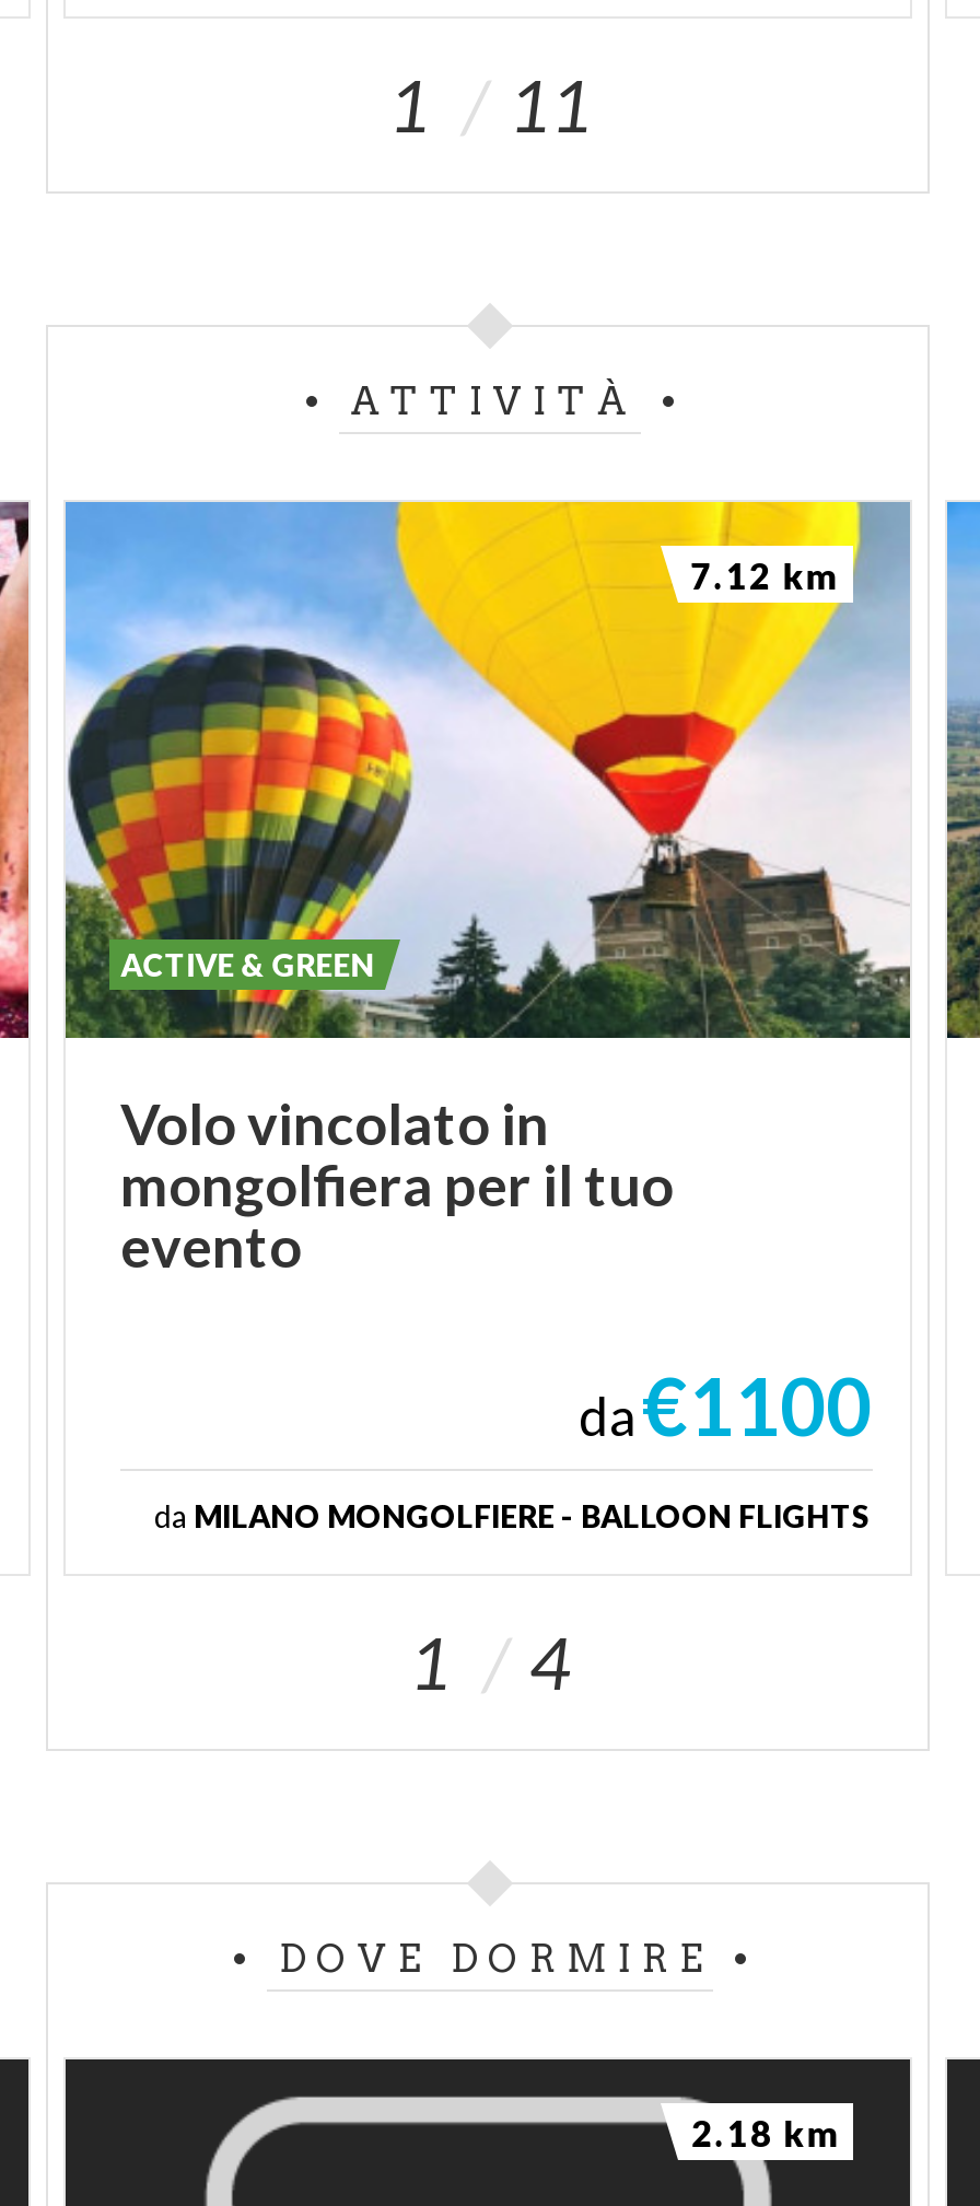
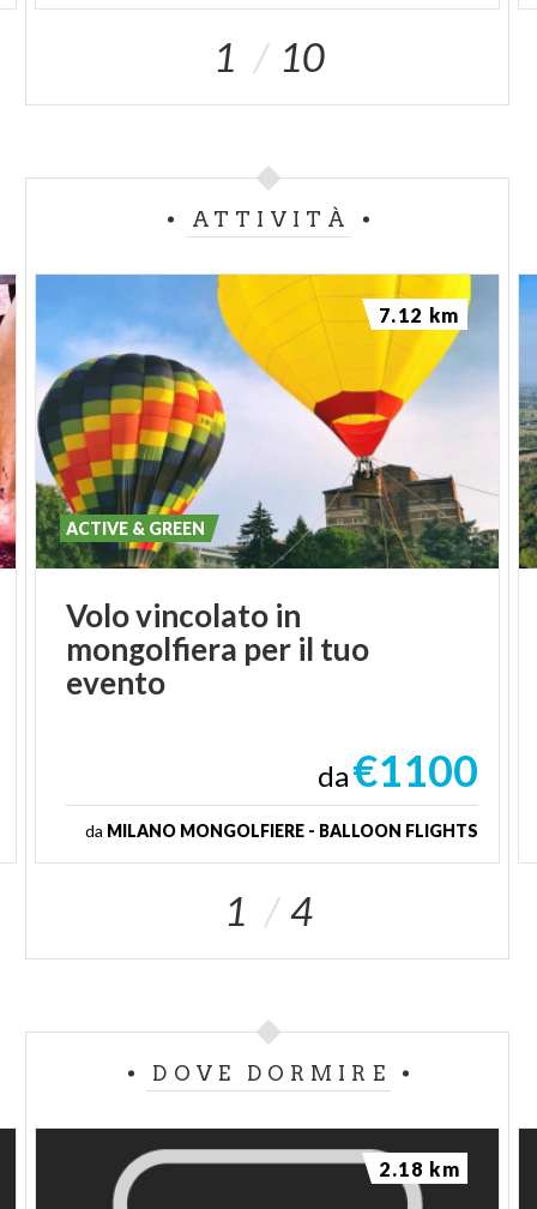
[388,61,592,148] 1 11 -> [213,33,324,81] 1 10

